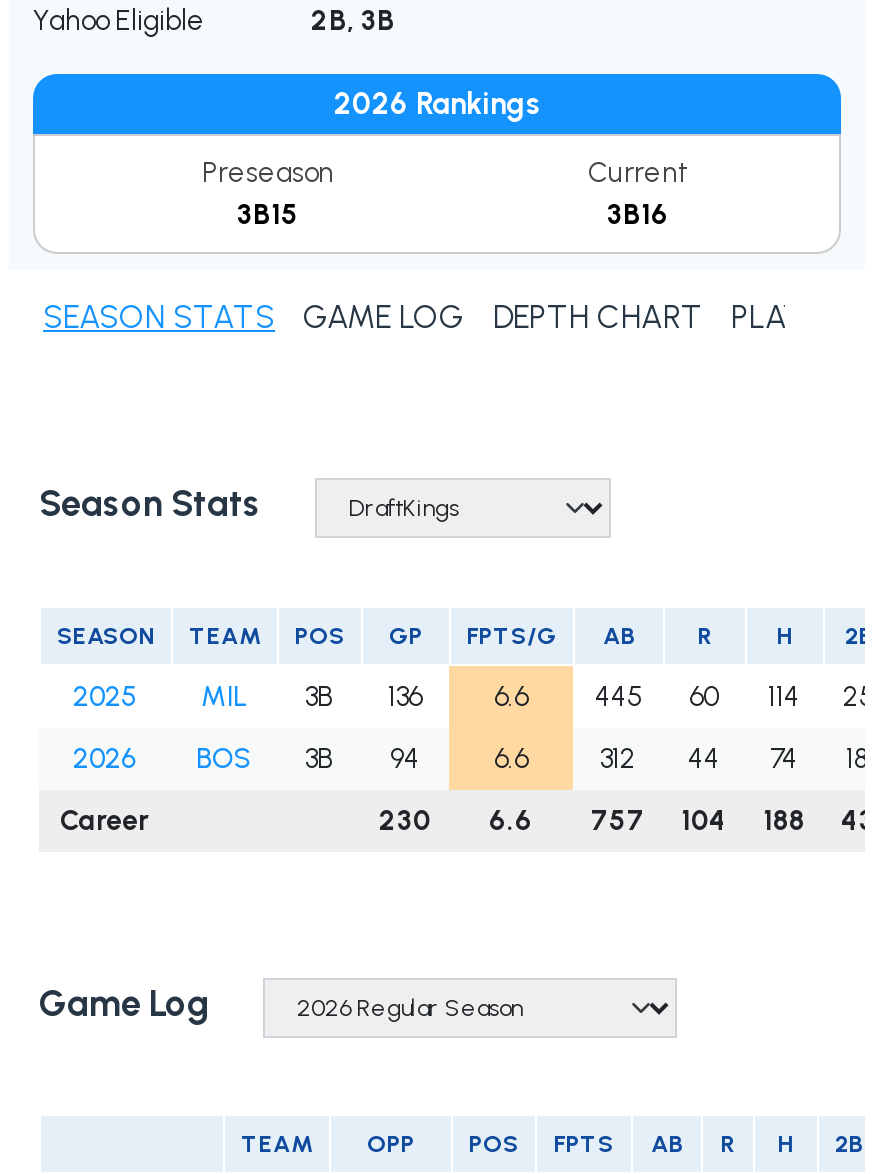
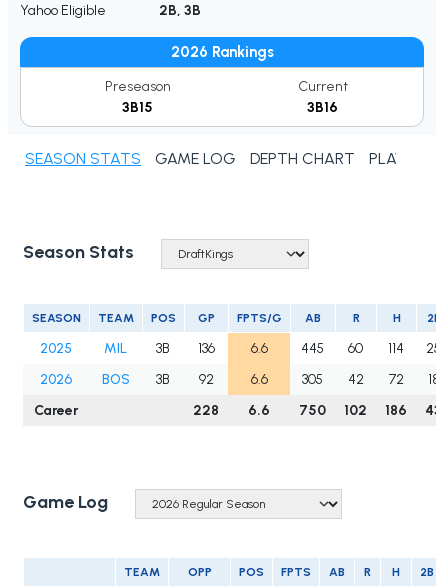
[73,742,420,776] 2026 BOS 3B 94 -> [40,371,213,388] 2026 BOS 3B 92
[600,742,636,776] 312 -> [302,371,323,388] 305
[688,742,720,776] 44 -> [347,371,363,388] 42
[770,742,798,776] 74 -> [388,371,403,388] 72
[379,804,431,838] 230 -> [193,402,219,419] 228
[591,804,645,838] 757 -> [299,402,326,419] 750
[681,804,727,838] 104 -> [344,402,367,419] 102
[763,804,805,838] 188 -> [385,402,407,419] 186

